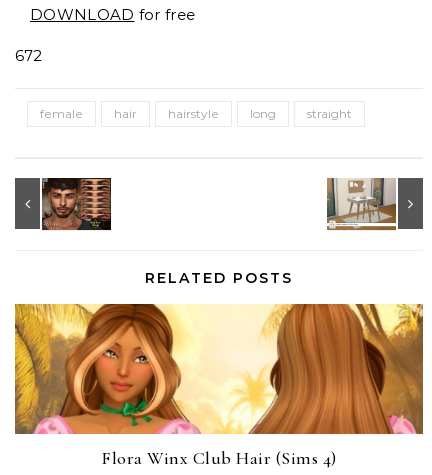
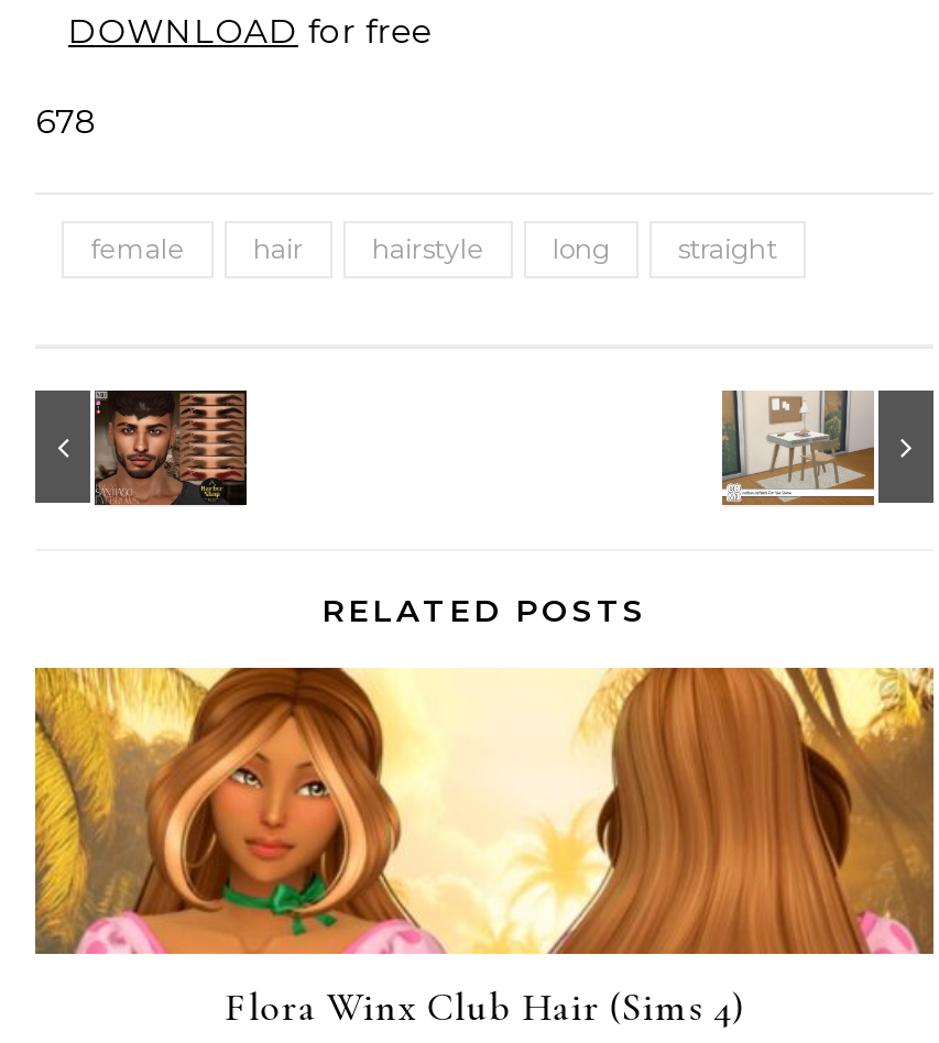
[15,46,42,65] 672 -> [35,100,97,142] 678

